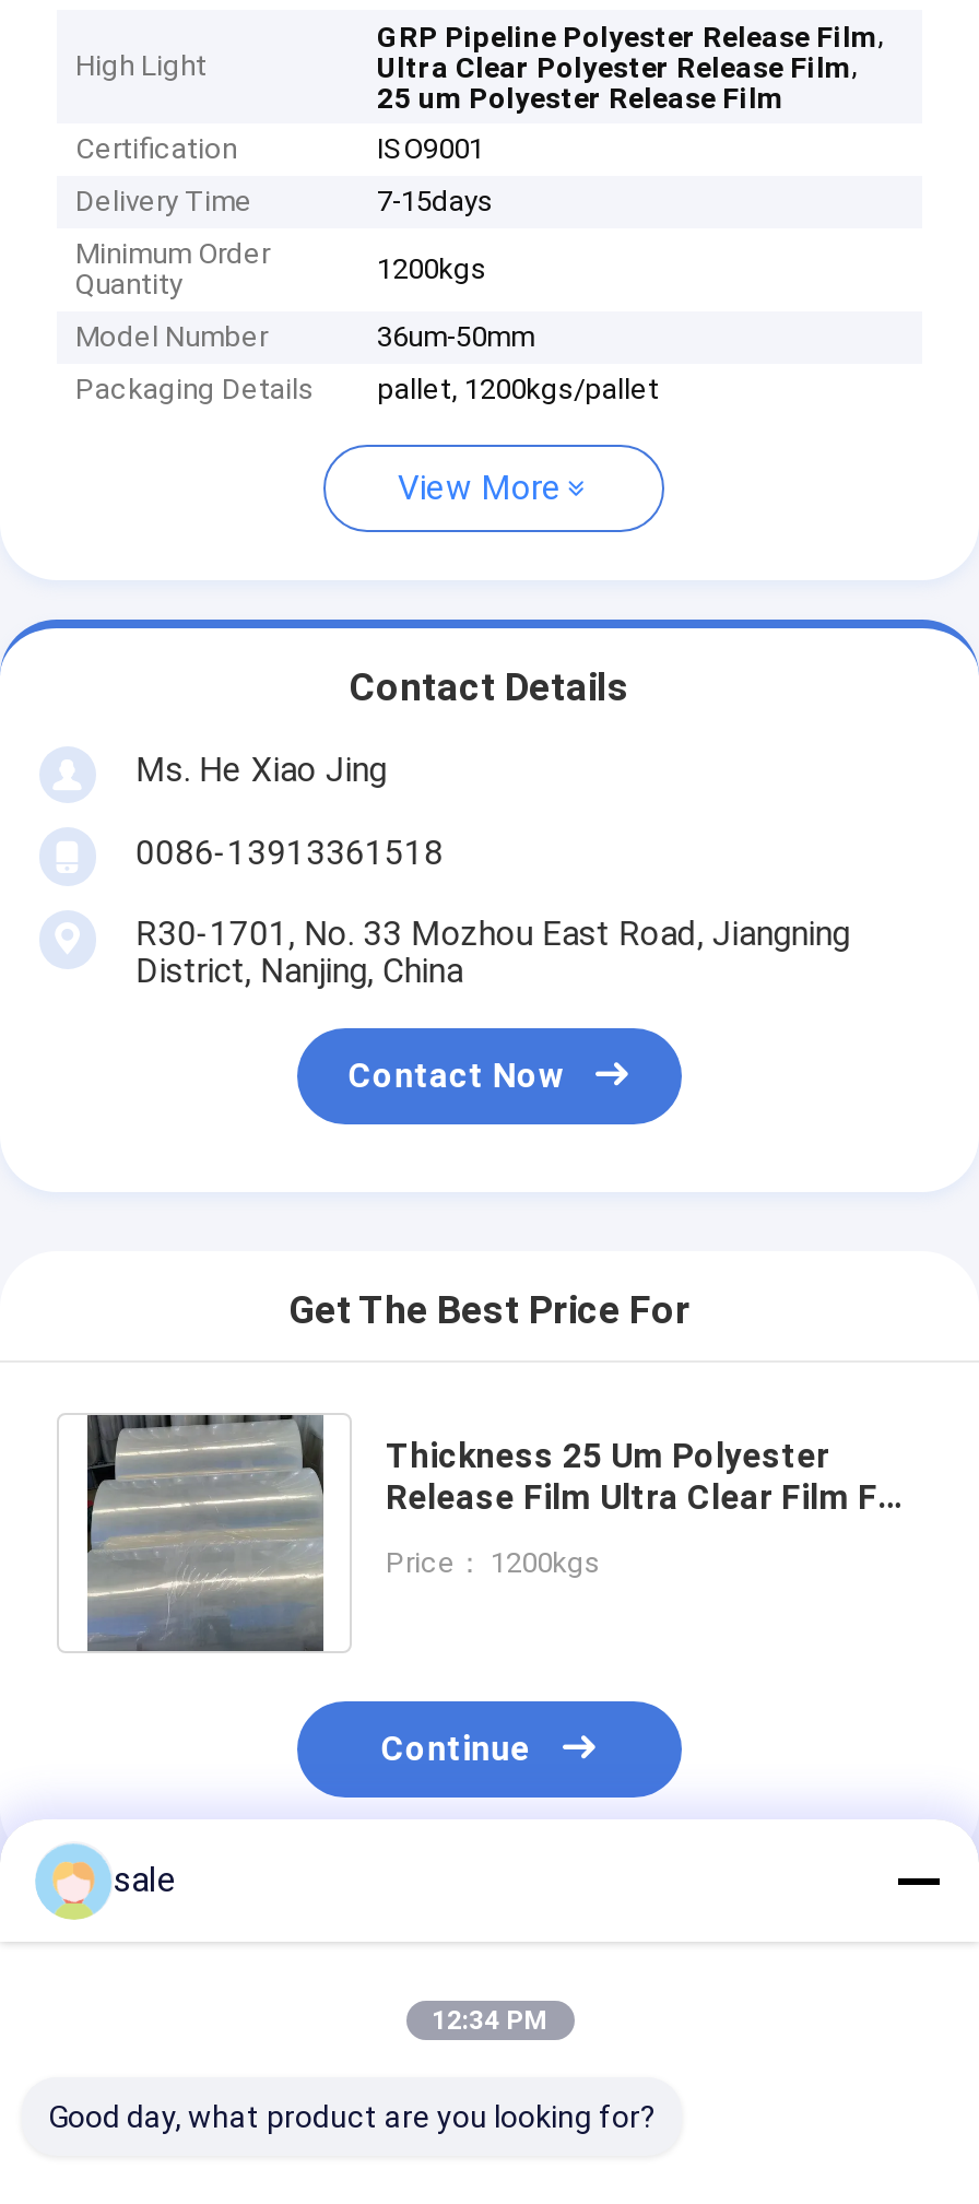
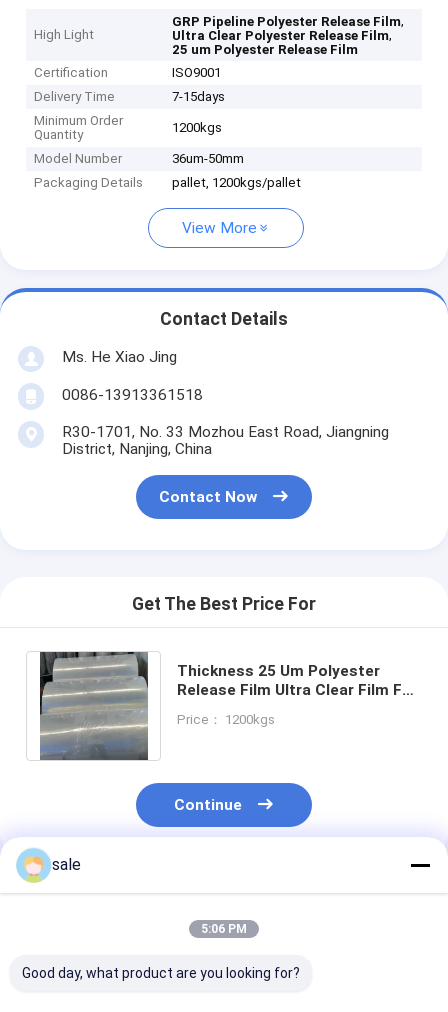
[432,2005,547,2036] 12:34 PM -> [201,922,247,936] 5:06 PM

